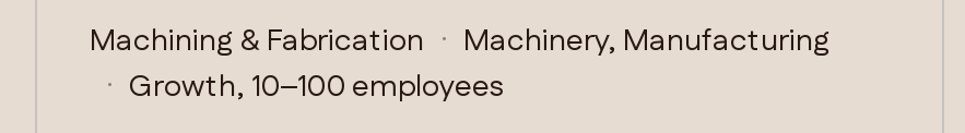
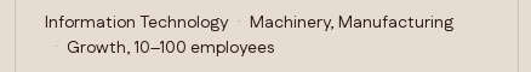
[90,20,424,63] Machining & Fabrication -> [45,11,228,35] Information Technology

